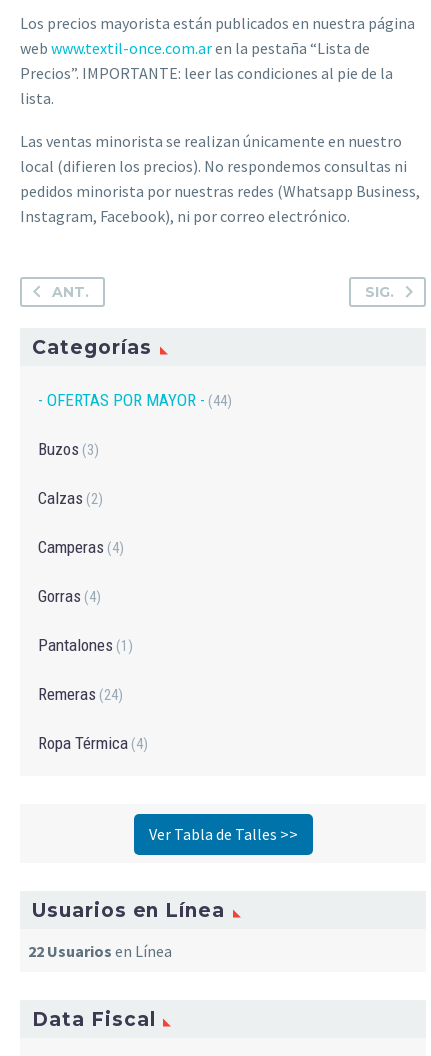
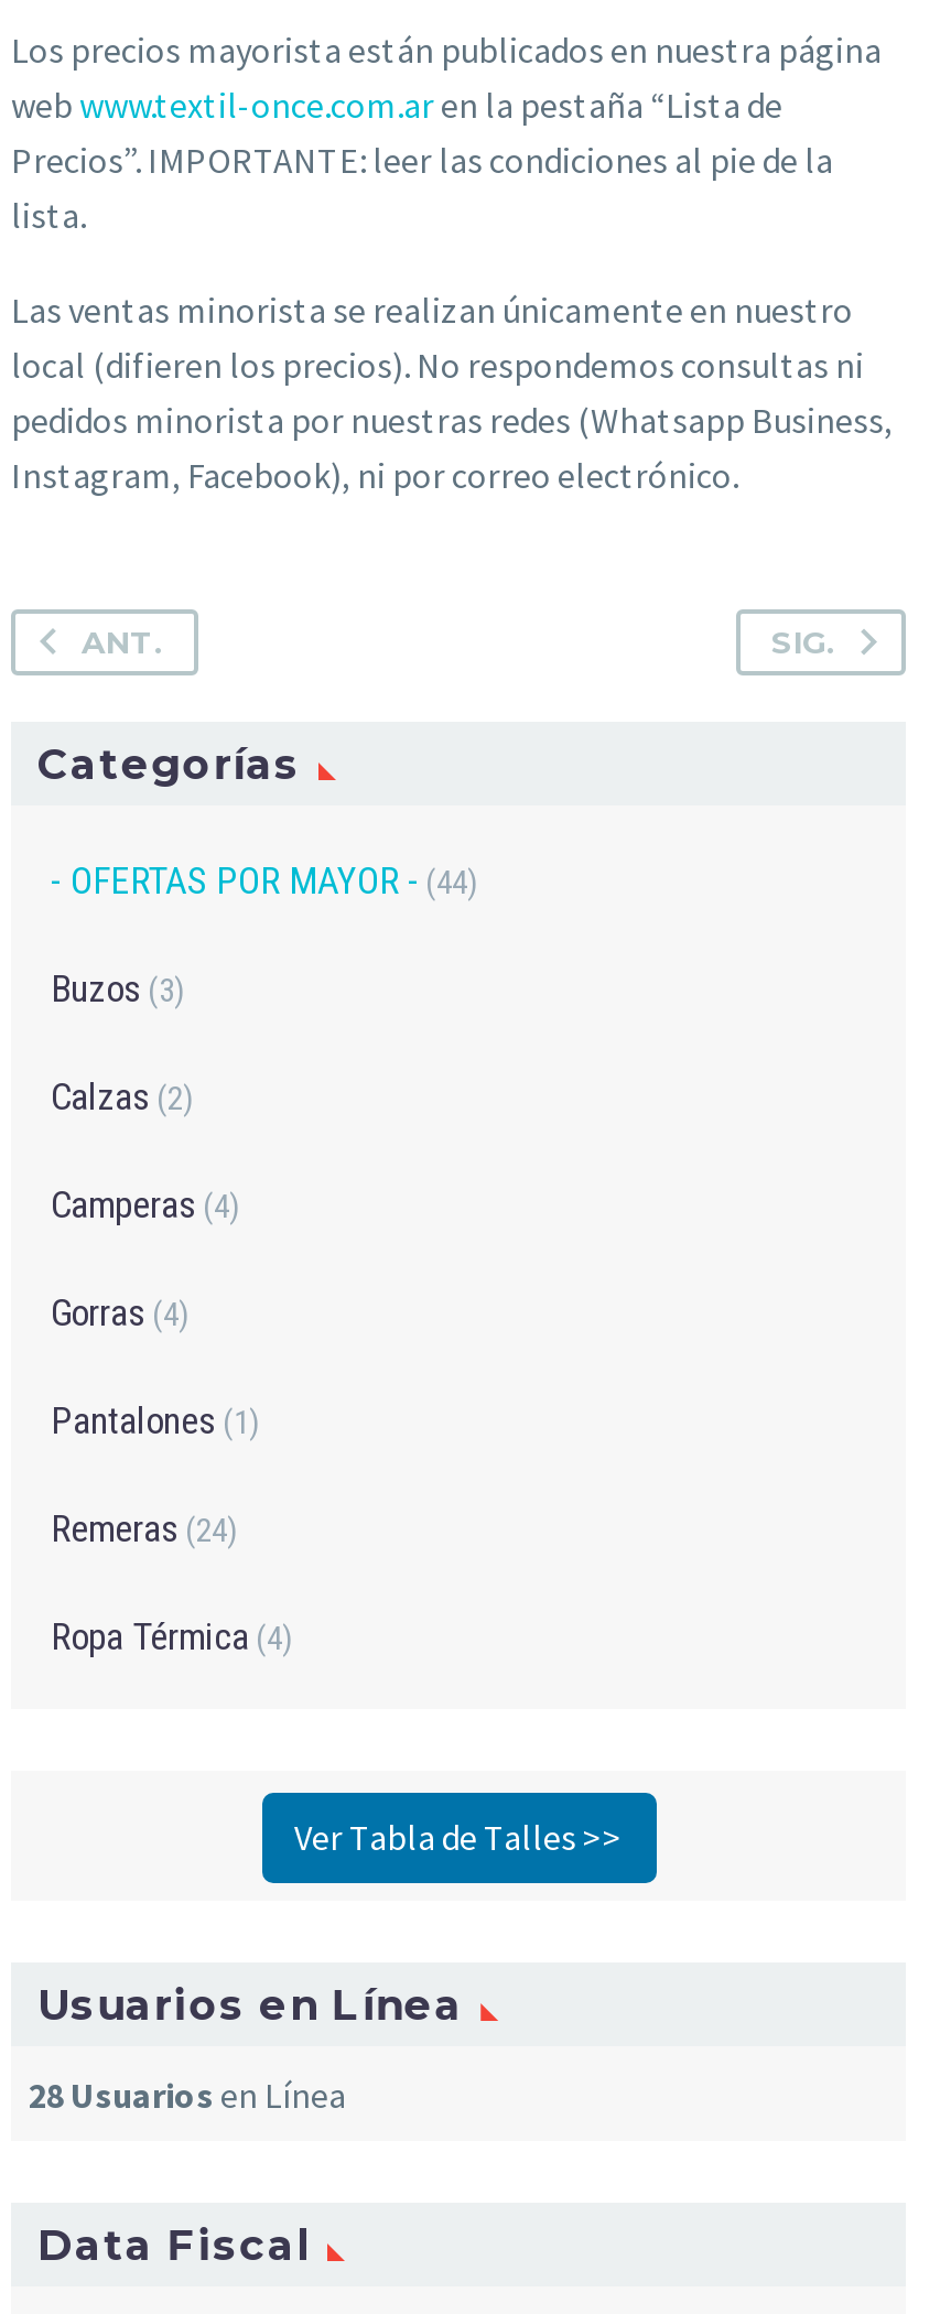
[28,941,172,961] 22 Usuarios en Línea -> [29,2072,346,2116] 28 Usuarios en Línea

